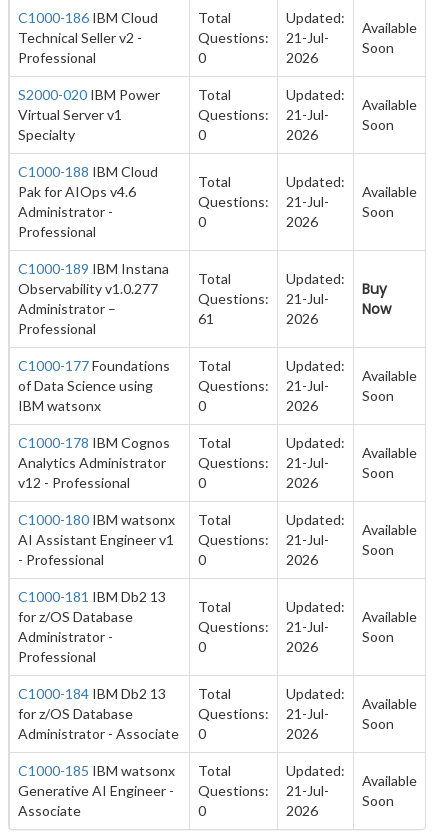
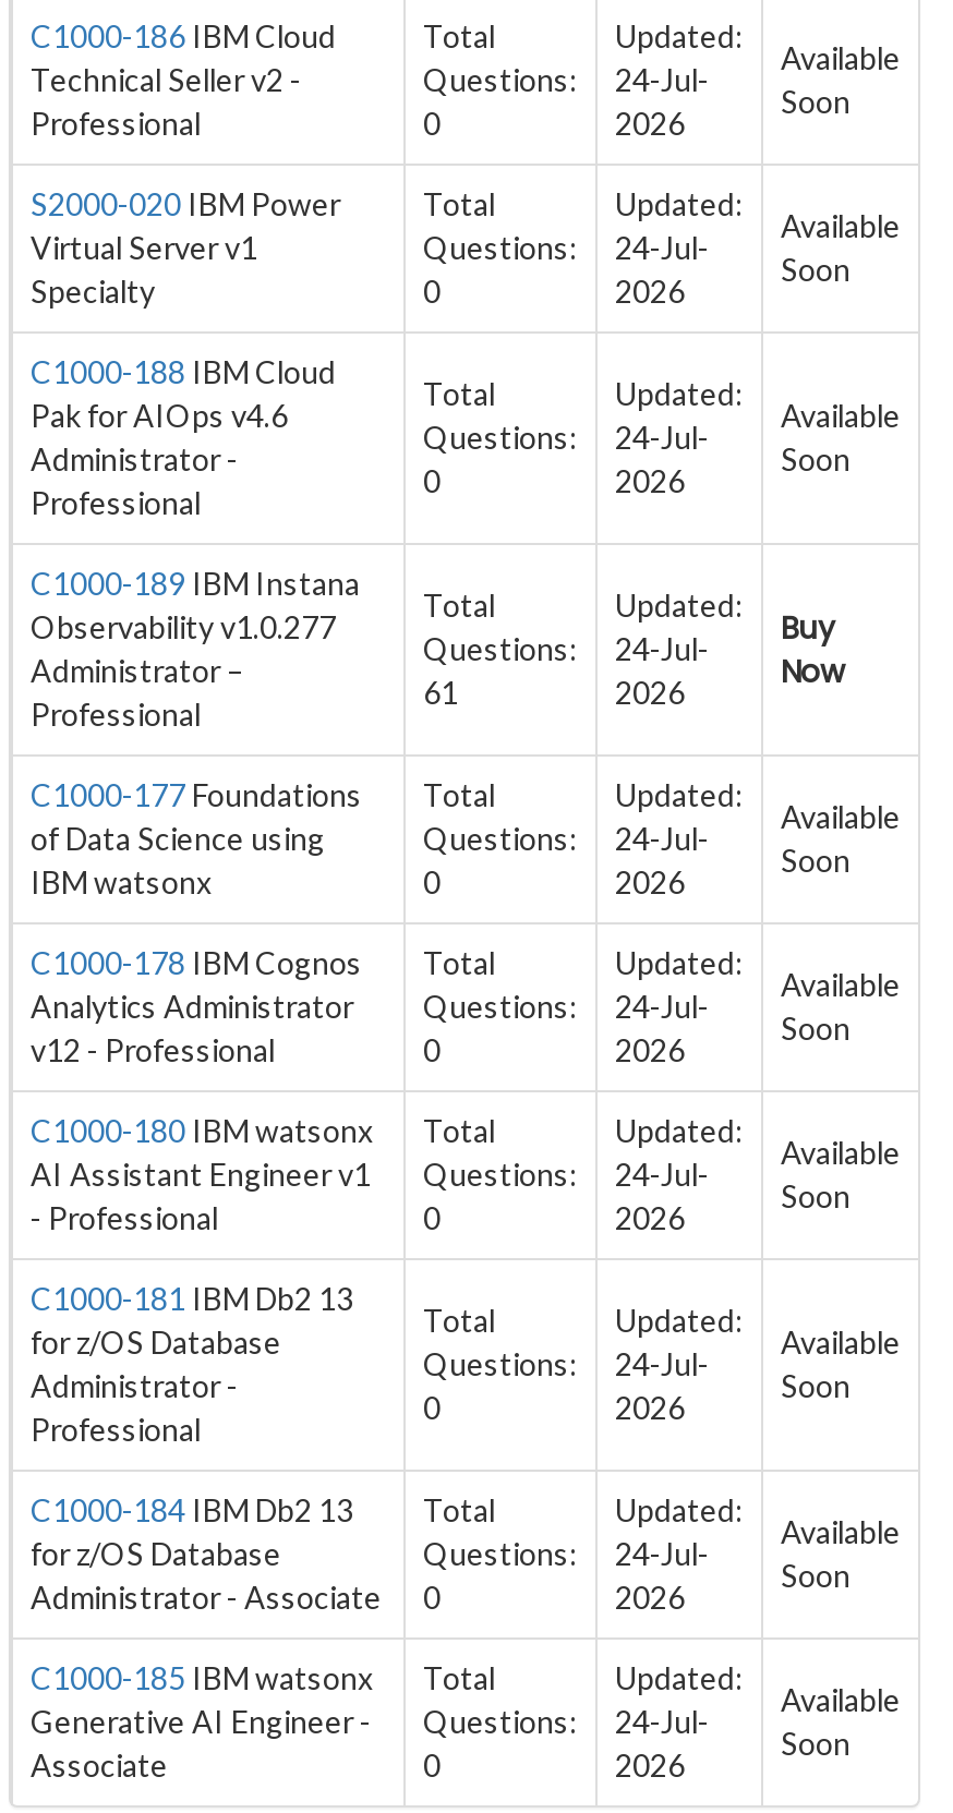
[198,29,329,46] Questions: 21-Jul- -> [423,61,709,98] Questions: 24-Jul-
[198,106,329,123] Questions: 21-Jul- -> [423,229,709,266] Questions: 24-Jul-
[198,193,329,210] Questions: 21-Jul- -> [423,419,709,456] Questions: 24-Jul-
[198,279,387,307] Questions: 21-Jul- Buy -> [423,606,835,667] Questions: 24-Jul- Buy
[198,377,329,394] Questions: 21-Jul- -> [423,820,709,857] Questions: 24-Jul-
[18,454,329,471] Analytics Administrator Questions: 21-Jul- -> [31,988,709,1025] Analytics Administrator Questions: 24-Jul-
[18,531,329,548] AI Assistant Engineer v1 Questions: 21-Jul- -> [31,1156,709,1193] AI Assistant Engineer v1 Questions: 24-Jul-
[198,618,329,635] Questions: 21-Jul- -> [423,1345,709,1382] Questions: 24-Jul-
[198,705,329,722] Questions: 21-Jul- -> [423,1535,709,1572] Questions: 24-Jul-
[18,782,329,799] Generative AI Engineer - Questions: 21-Jul- -> [31,1703,709,1740] Generative AI Engineer - Questions: 24-Jul-

